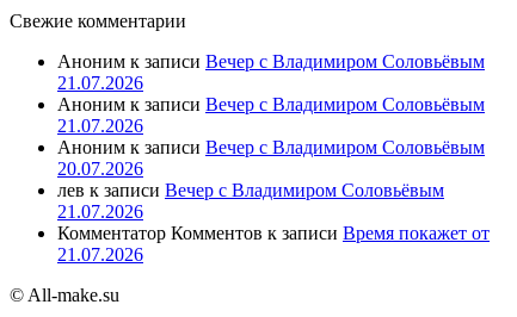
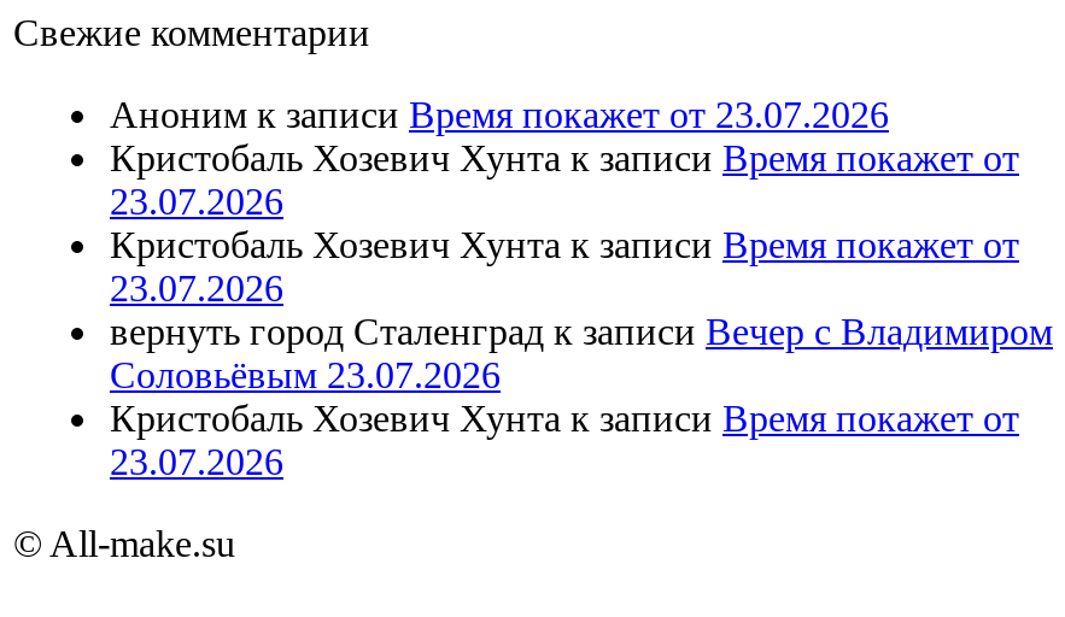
[57,51,490,265] Аноним к записи Вечер с Владимиром Соловьёвым | 21.07.2026 | Аноним к записи Вечер с Владимиром Соловьёвым | 21.07.2026 | Аноним к записи Вечер с Владимиром Соловьёвым | 20.07.2026 | лев к записи Вечер с Владимиром Соловьёвым | 21.07.2026 | Комментатор Комментов к записи Время покажет от | 21.07.2026 -> [110,94,1053,482] Аноним к записи Время покажет от 23.07.2026 | Кристобаль Хозевич Хунта к записи Время покажет от | 23.07.2026 | Кристобаль Хозевич Хунта к записи Время покажет от | 23.07.2026 | вернуть город Сталенград к записи Вечер с Владимиром | Соловьёвым 23.07.2026 | Кристобаль Хозевич Хунта к записи Время покажет от | 23.07.2026

